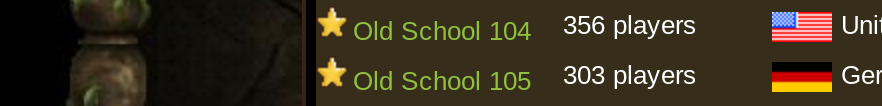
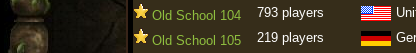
[353,10,697,46] Old School 104 356 players -> [151,5,323,23] Old School 104 793 players
[353,60,697,96] Old School 105 303 players -> [151,30,323,48] Old School 105 219 players

